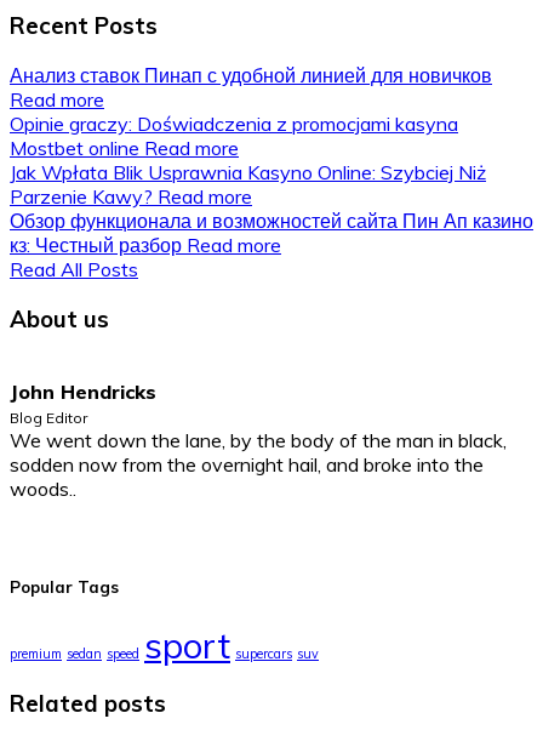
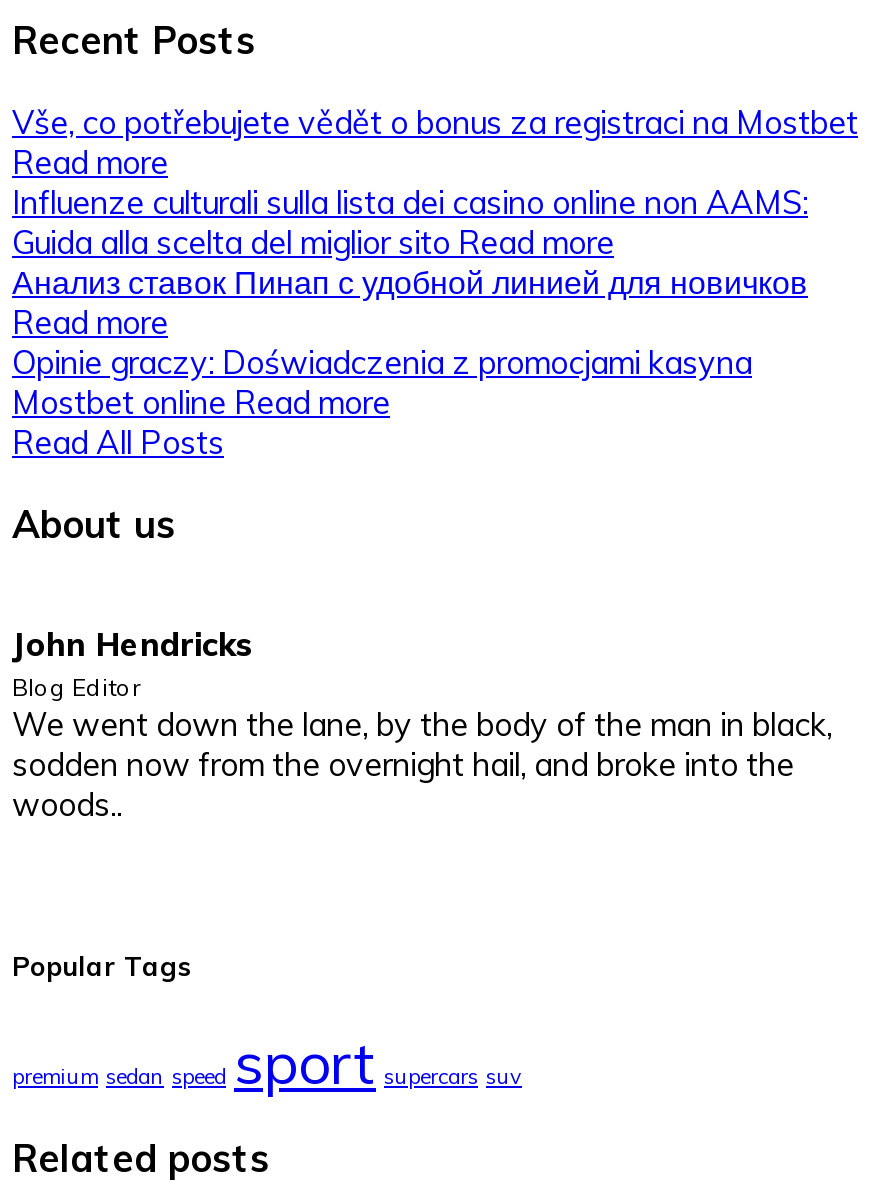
none -> [12,102,858,262] Vše, co potřebujete vědět o bonus za registraci na Mostbet | Read more | Influenze culturali sulla lista dei casino online non AAMS: | Guida alla scelta del miglior sito Read more
moved [10,63,492,160] -> [12,262,808,422]: Анализ ставок Пинап с удобной линией для новичков | Read more | Opinie graczy: Doświadczenia z promocjami kasyna | Mostbet online Read more
[10,160,533,257] Jak Wpłata Blik Usprawnia Kasyno Online: Szybciej Niż | Parzenie Kawy? Read more | Обзор функционала и возможностей сайта Пин Ап казино | кз: Честный разбор Read more -> none

